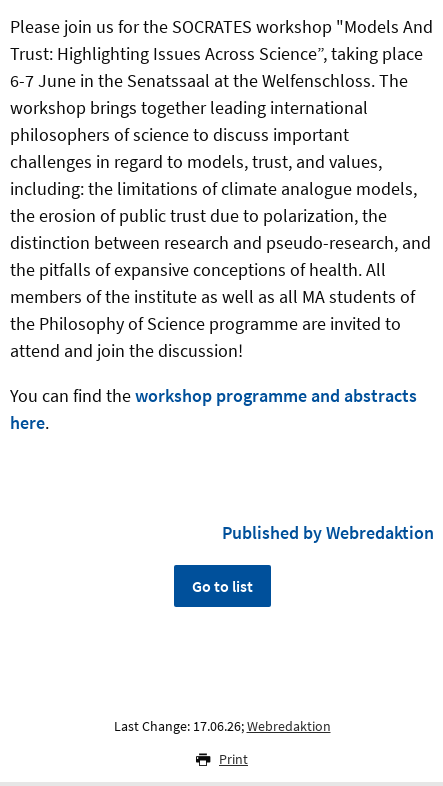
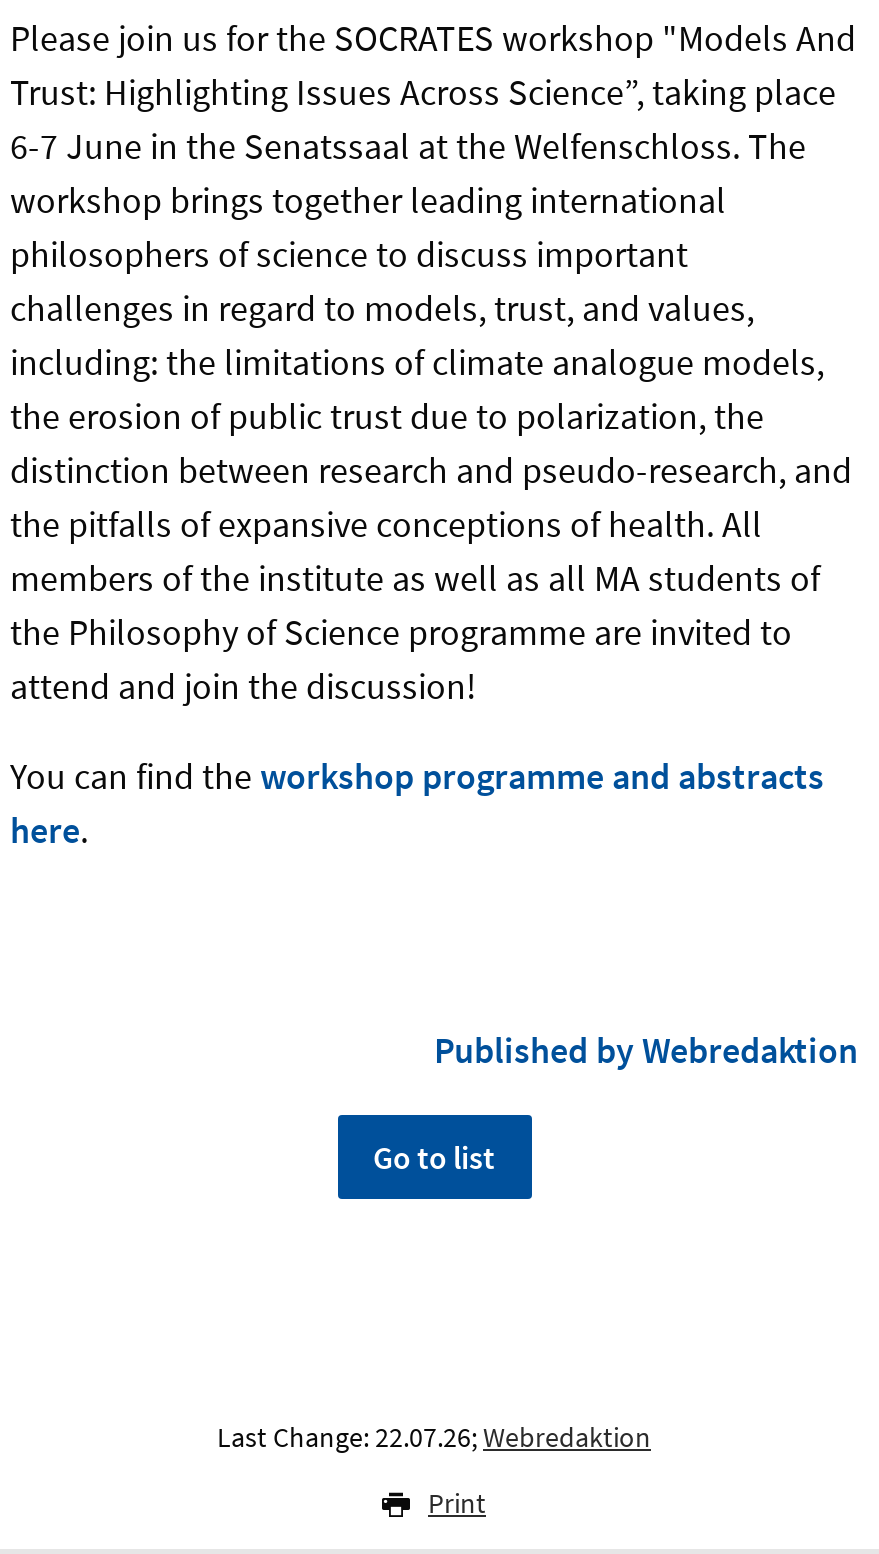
[113,717,330,735] Last Change: 17.06.26; Webredaktion -> [217,1420,651,1456] Last Change: 22.07.26; Webredaktion

